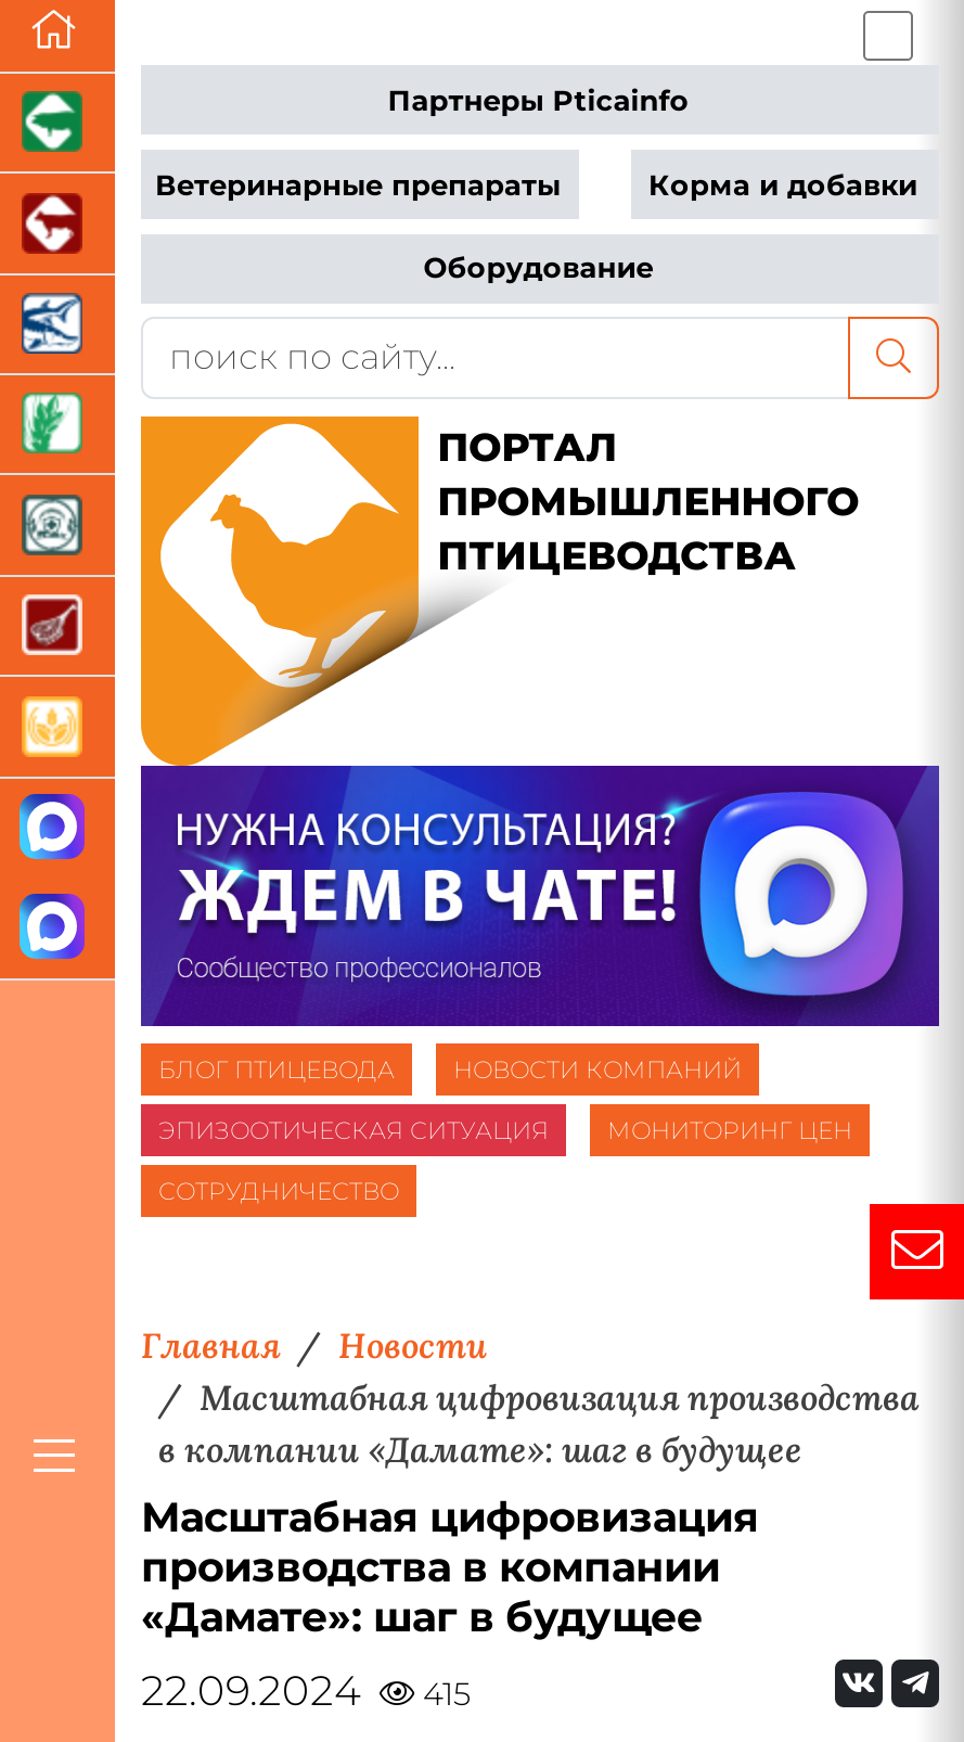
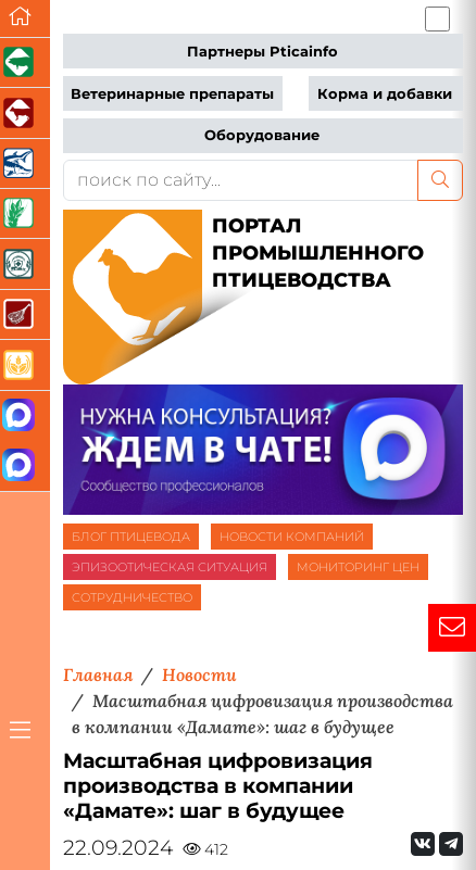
[141,1664,471,1716] 22.09.2024 415 -> [63,834,228,860] 22.09.2024 412

